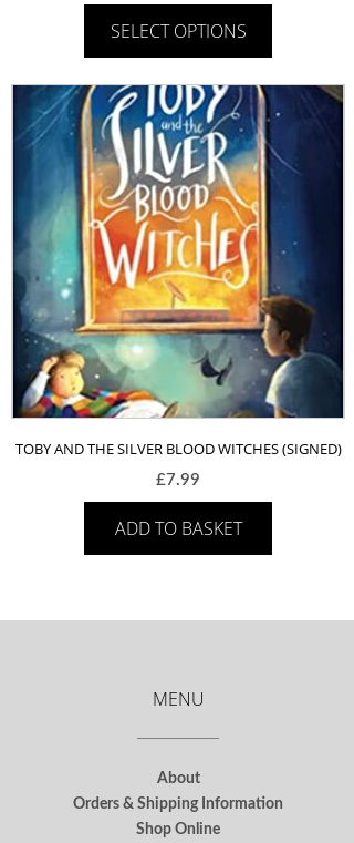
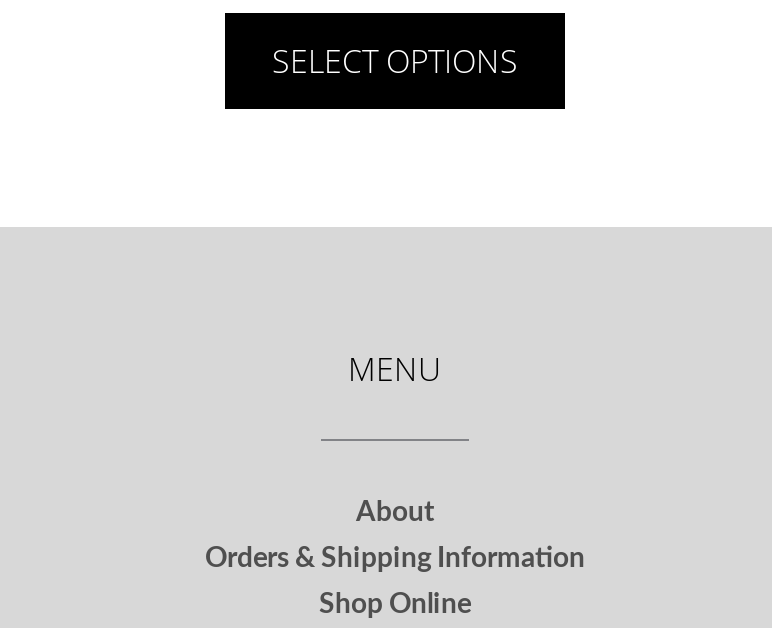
[11,84,345,540] [image] | TOBY AND THE SILVER BLOOD WITCHES (SIGNED) | £7.99 | ADD TO BASKET -> none

